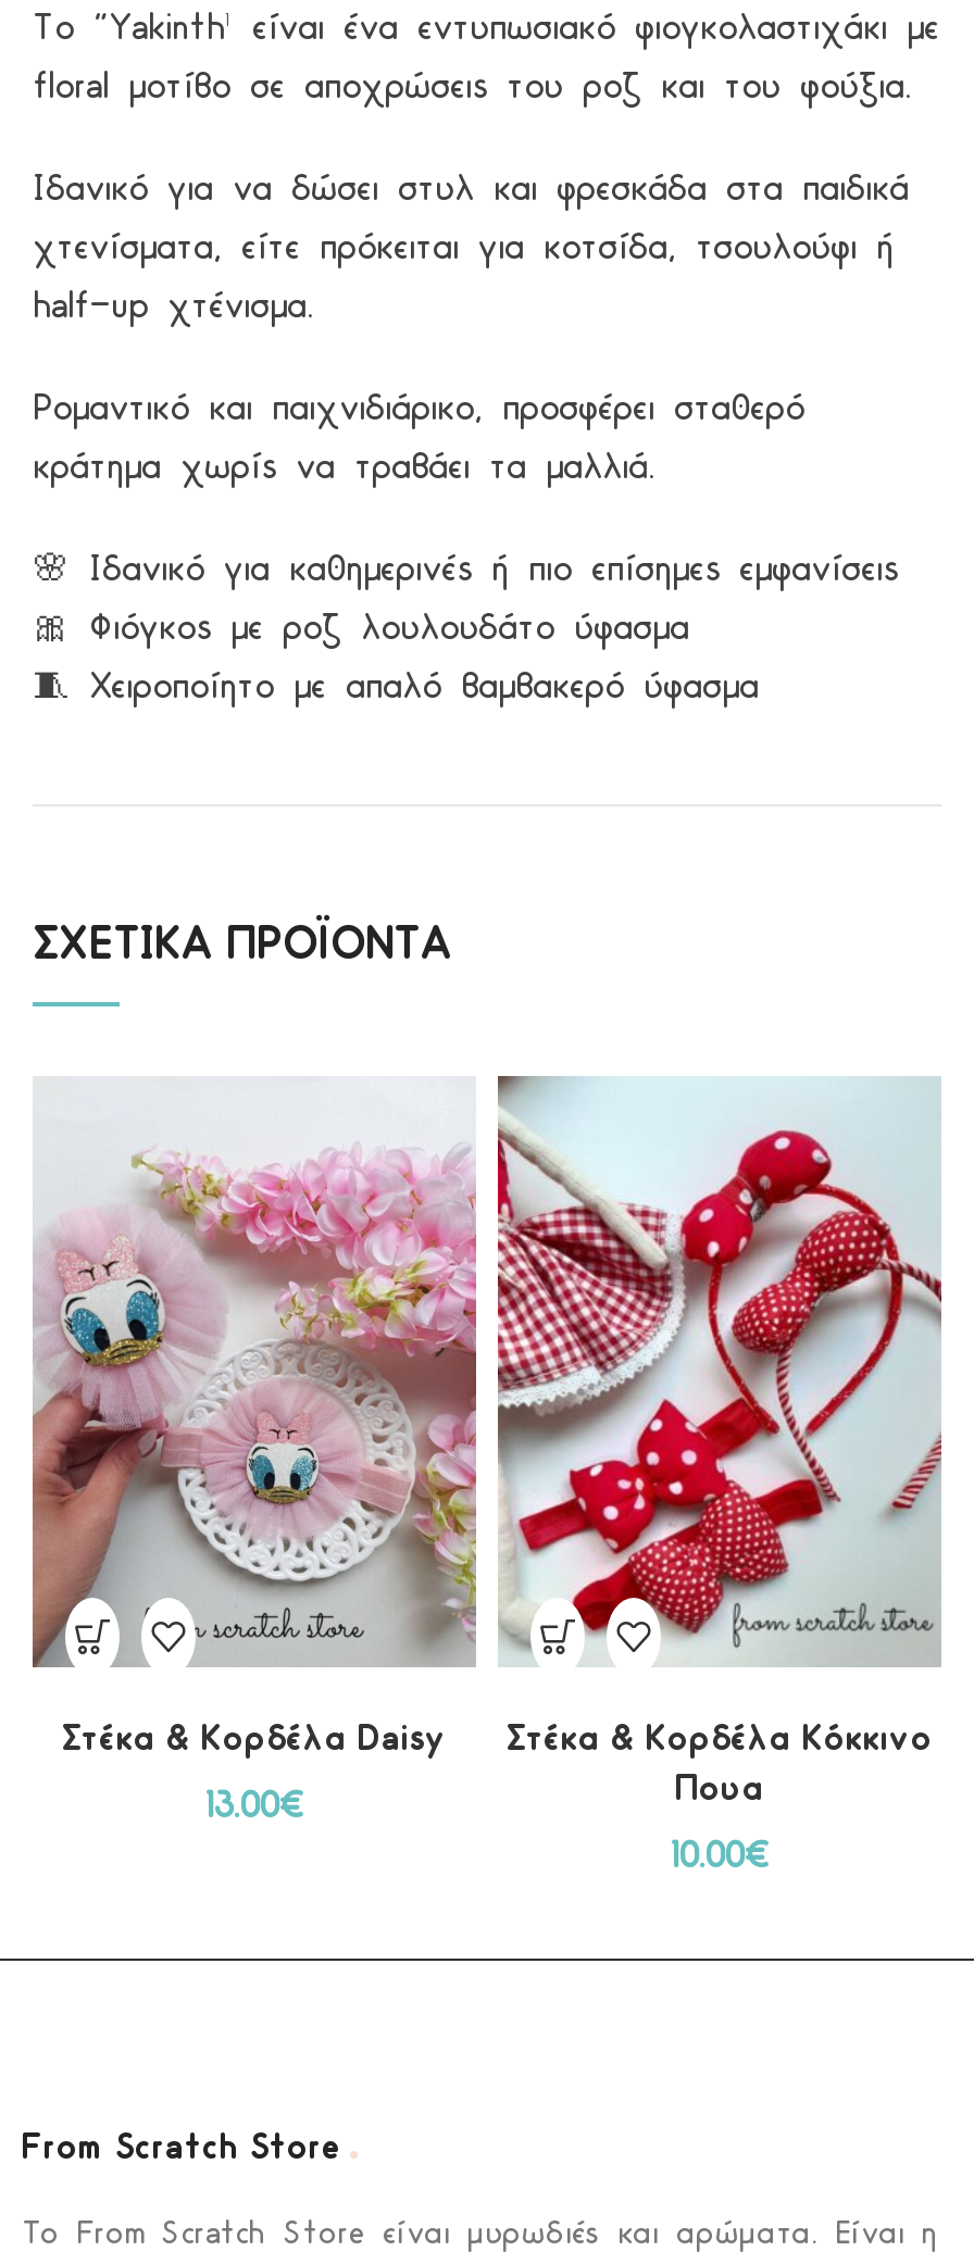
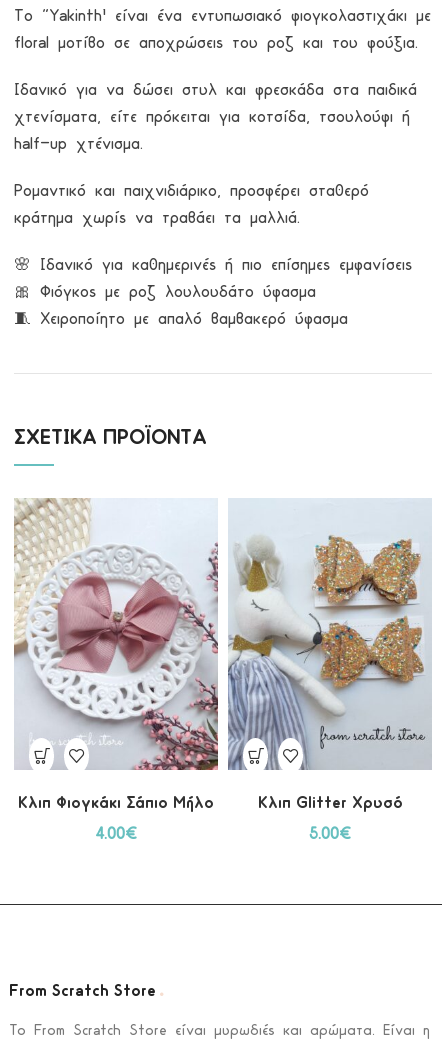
[30,1078,478,1759] [image] | Στέκα & Κορδέλα Daisy -> [13,497,219,812] [image] | Κλιπ Φιογκάκι Σάπιο Μήλο
[496,1074,944,1809] [image] | Στέκα & Κορδέλα Κόκκινο | Πουα -> [227,498,432,812] [image] | Κλιπ Glitter Χρυσό
[204,1790,304,1827] 13.00€ -> [95,826,137,843] 4.00€
[670,1840,770,1877] 10.00€ -> [309,826,351,843] 5.00€

